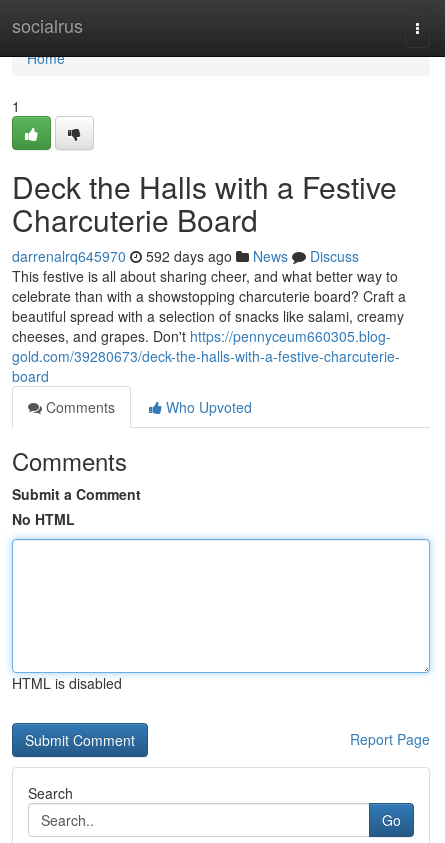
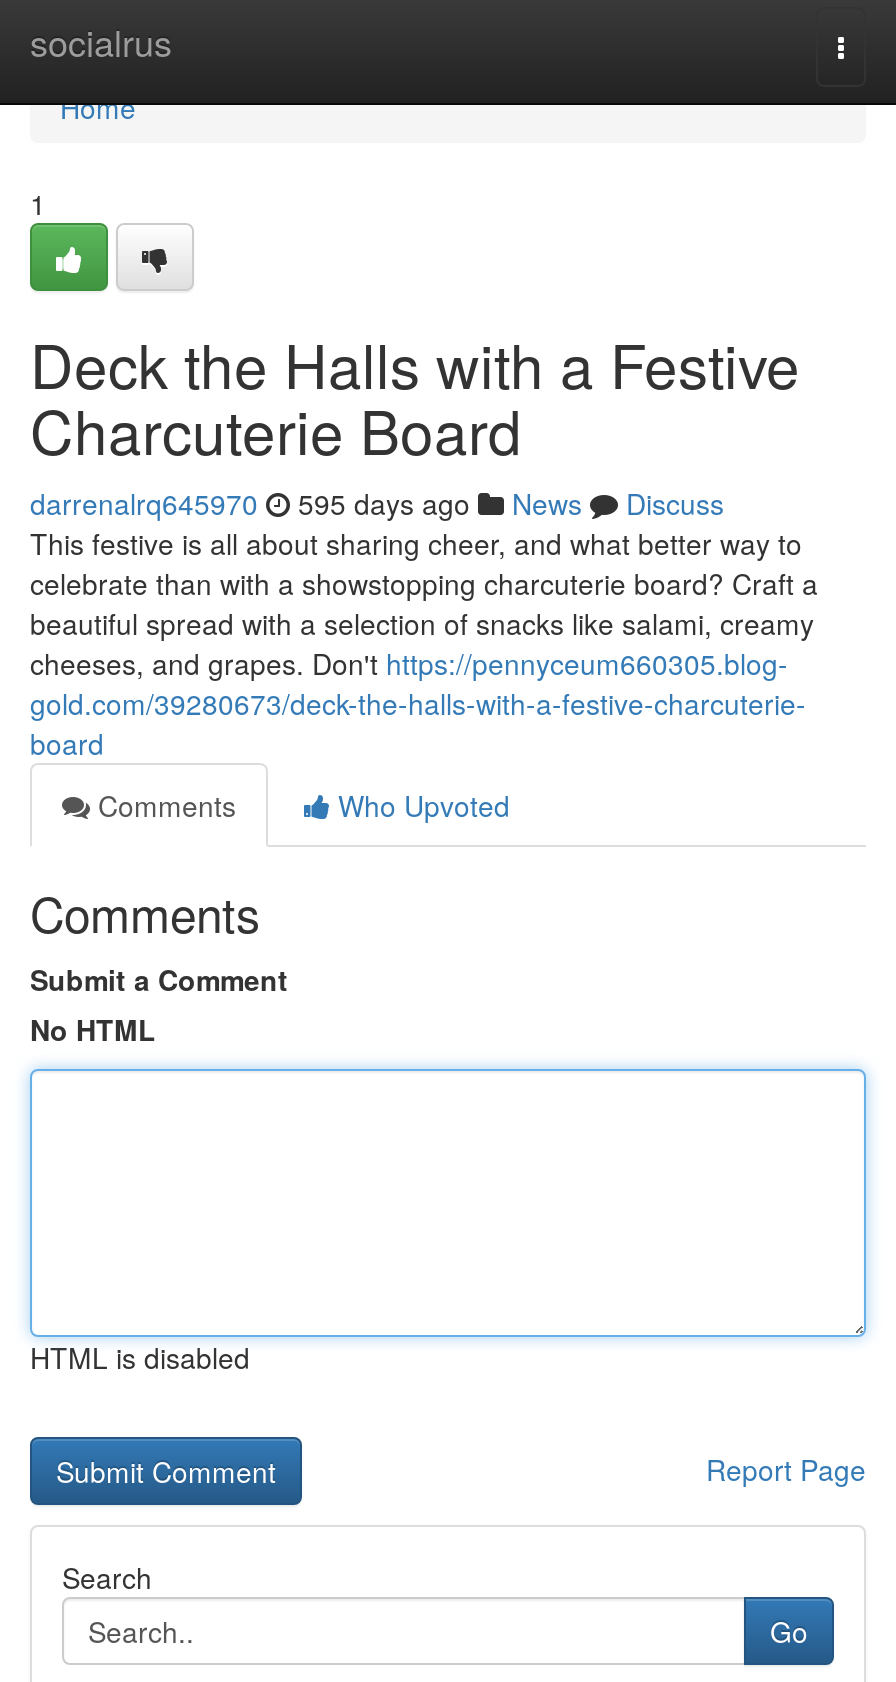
[12,246,359,266] darrenalrq645970 592 days ago News Discuss -> [30,483,724,523] darrenalrq645970 595 days ago News Discuss

